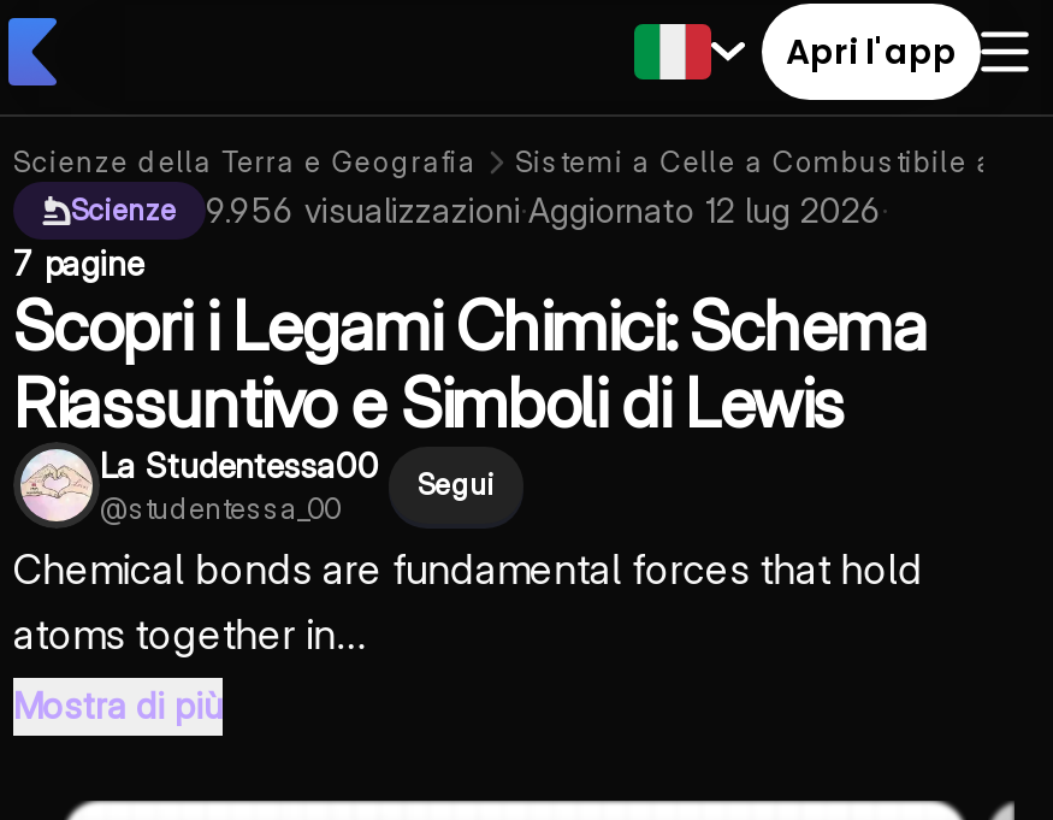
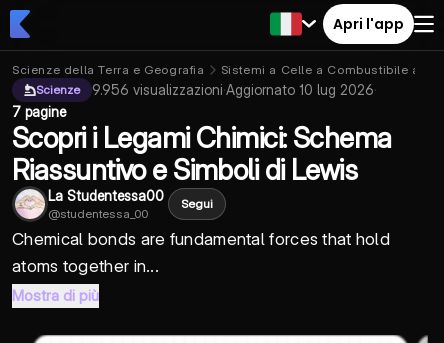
[206,189,889,230] 9.956 visualizzazioni·Aggiornato 12 lug 2026 · -> [92,81,377,98] 9.956 visualizzazioni·Aggiornato 10 lug 2026 ·

